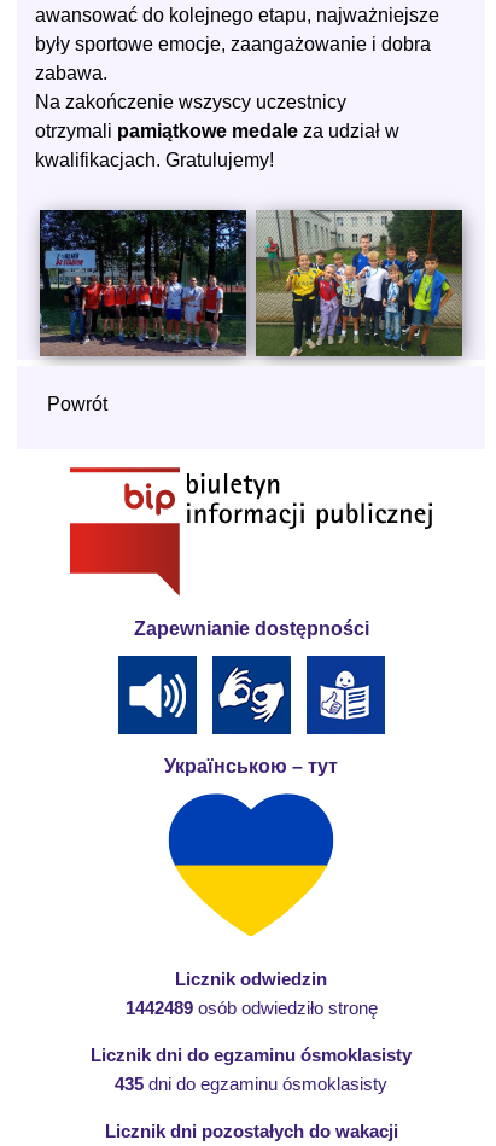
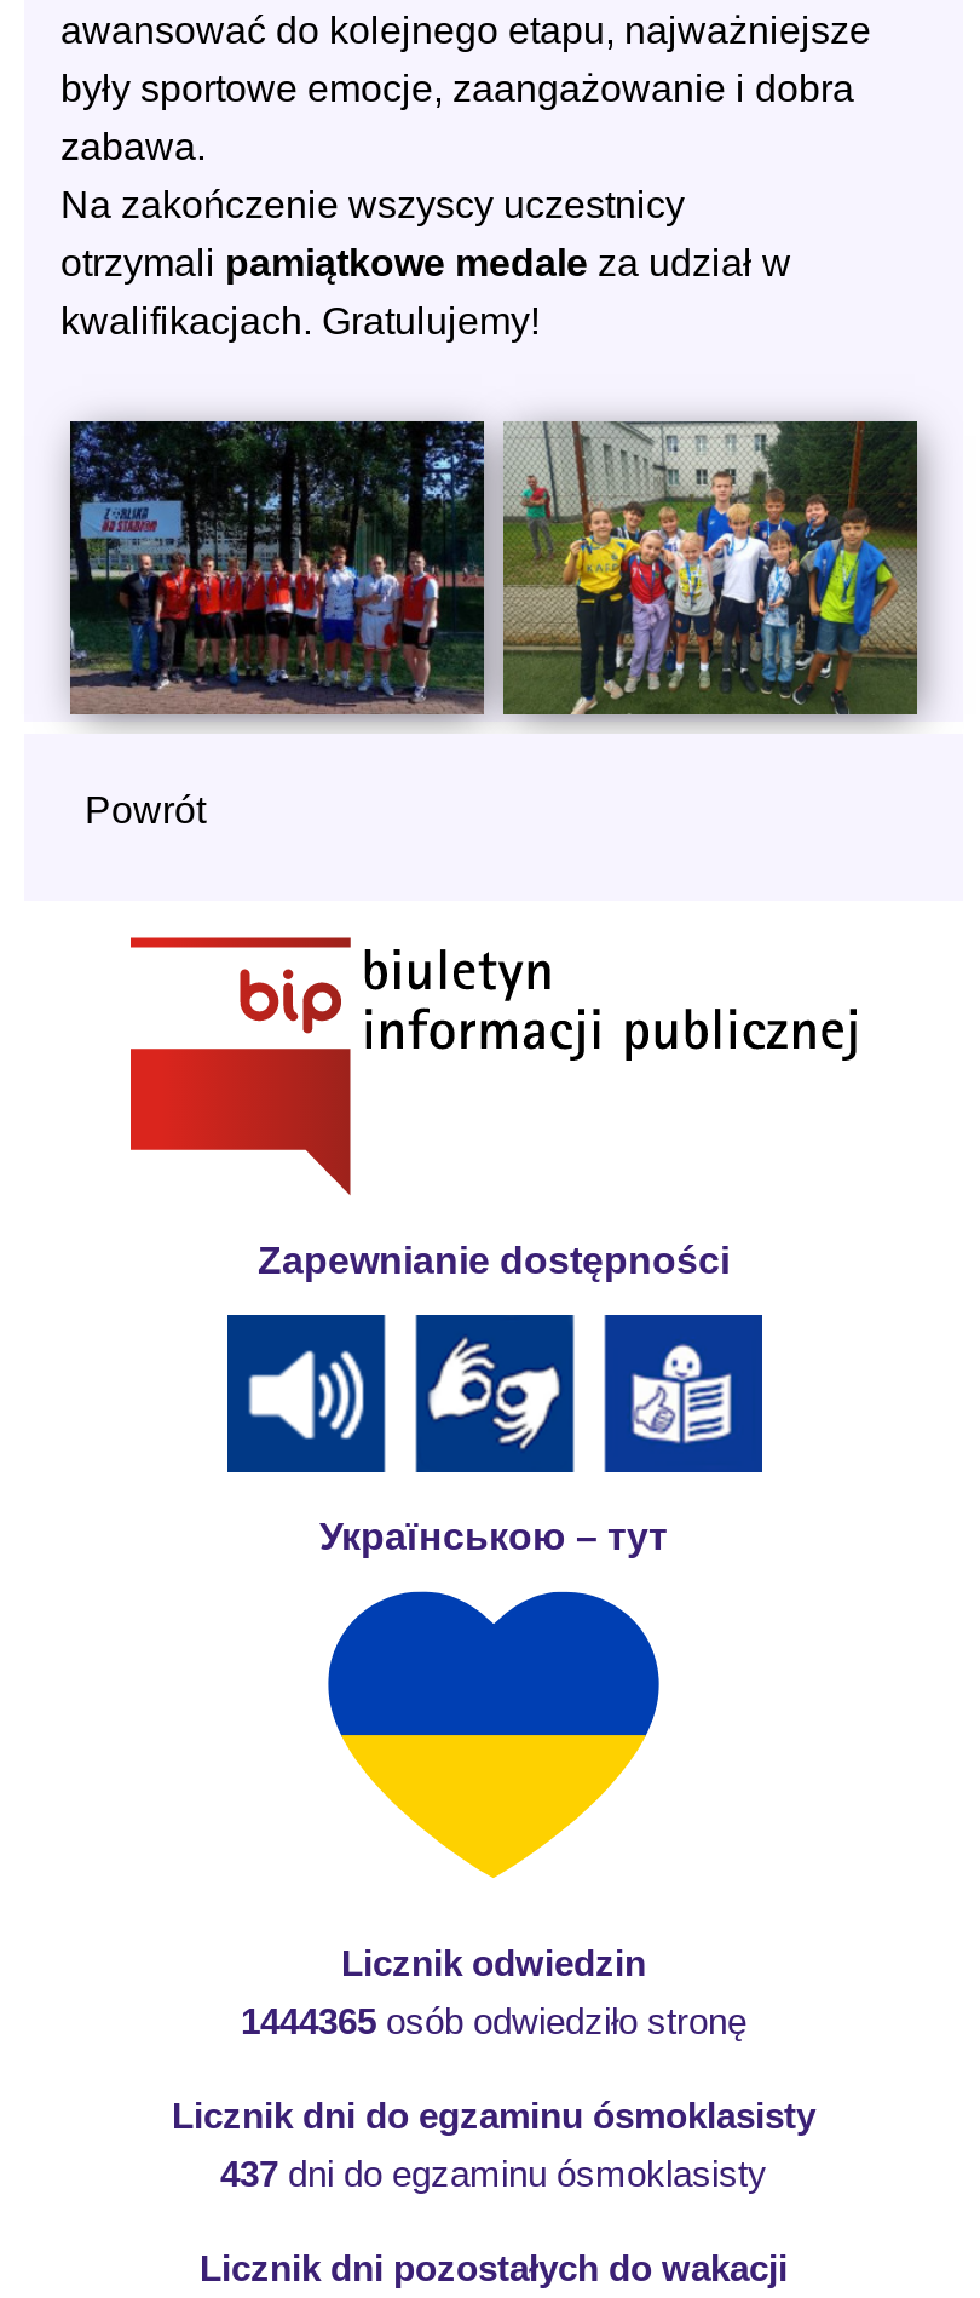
[125,997,377,1018] 1442489 osób odwiedziło stronę -> [241,2000,746,2041] 1444365 osób odwiedziło stronę
[115,1073,387,1094] 435 dni do egzaminu ósmoklasisty -> [220,2152,767,2193] 437 dni do egzaminu ósmoklasisty

